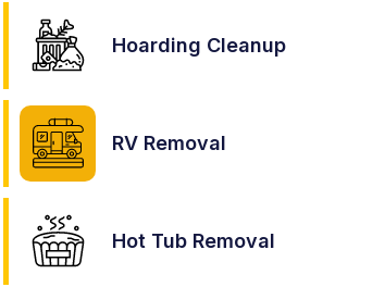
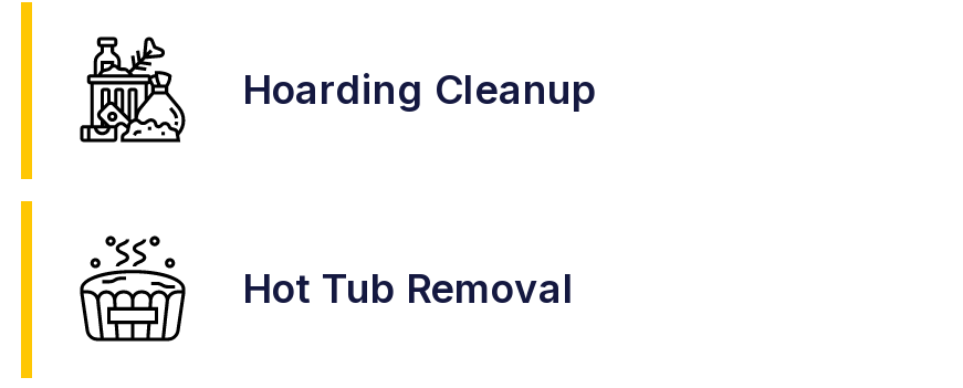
[18,104,226,183] [image] | RV Removal -> none

